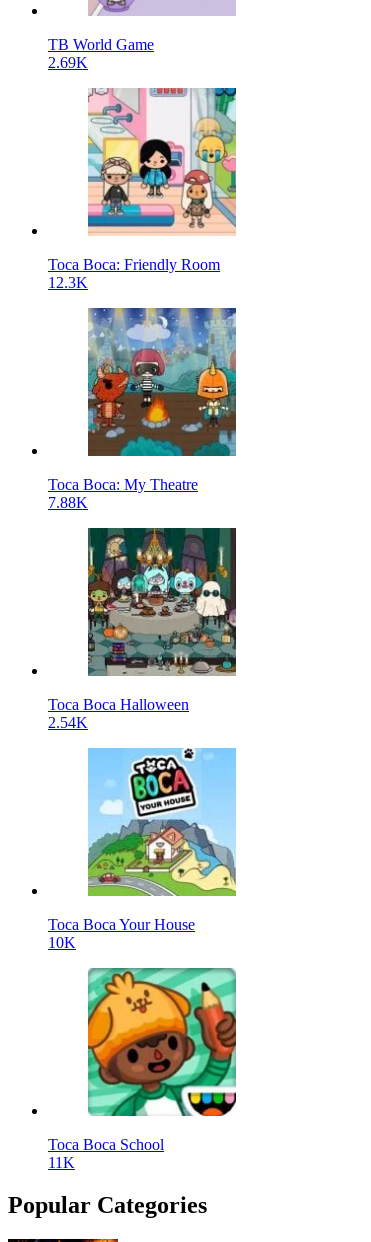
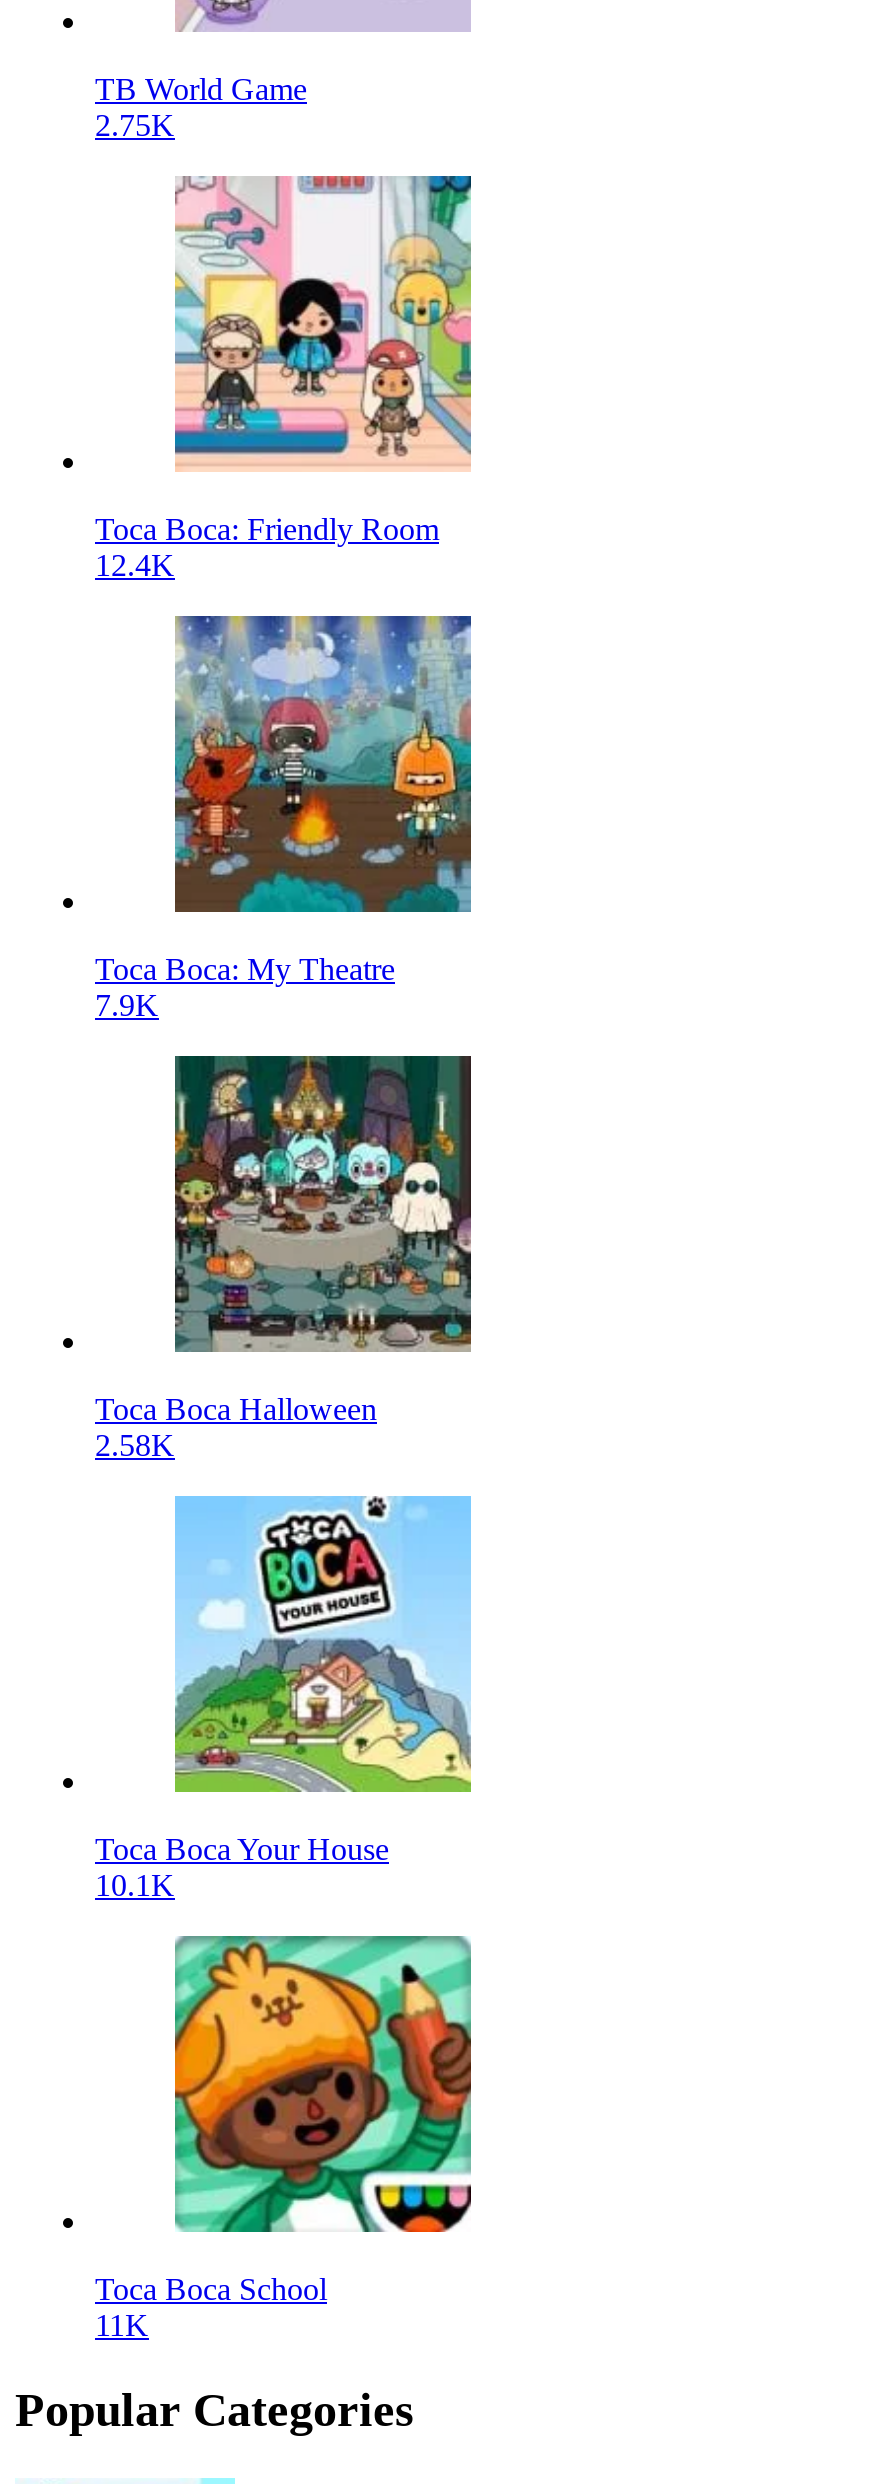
[48,54,88,71] 2.69K -> [95,108,175,142] 2.75K
[48,274,88,291] 12.3K -> [95,548,175,582] 12.4K
[48,494,88,511] 7.88K -> [95,988,159,1022] 7.9K
[48,714,88,731] 2.54K -> [95,1428,175,1462] 2.58K
[48,934,76,951] 10K -> [95,1868,175,1902] 10.1K

